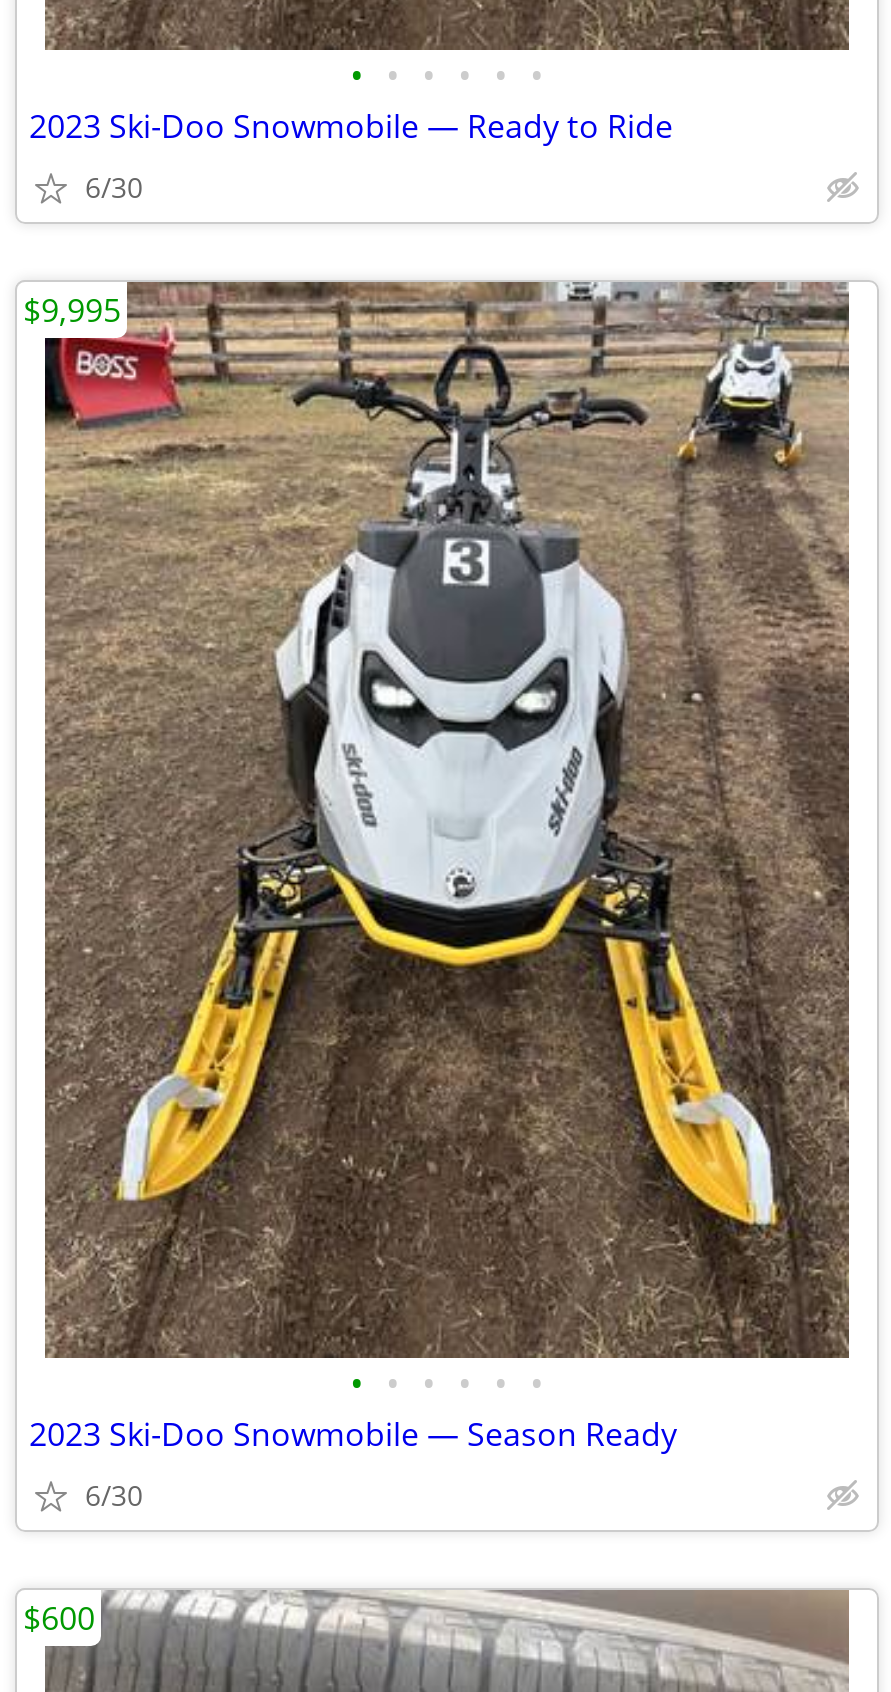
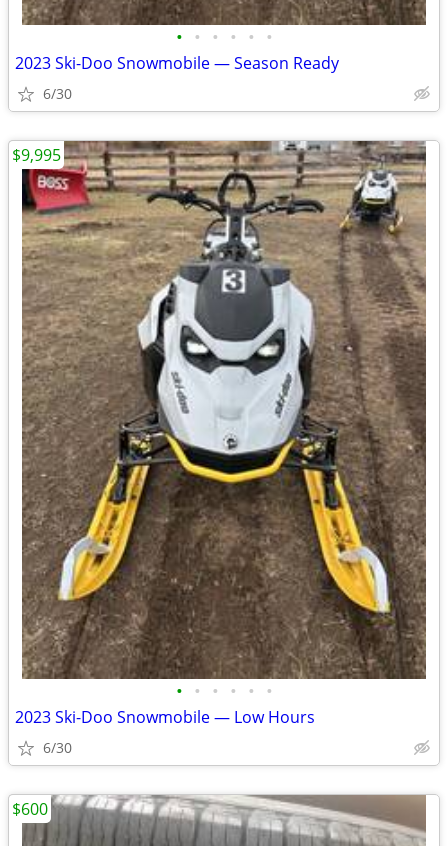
[29,104,673,148] 2023 Ski-Doo Snowmobile — Ready to Ride -> none
moved [29,1412,677,1456] -> [15,52,339,74]: 2023 Ski-Doo Snowmobile — Season Ready
none -> [15,706,315,728] 2023 Ski-Doo Snowmobile — Low Hours

